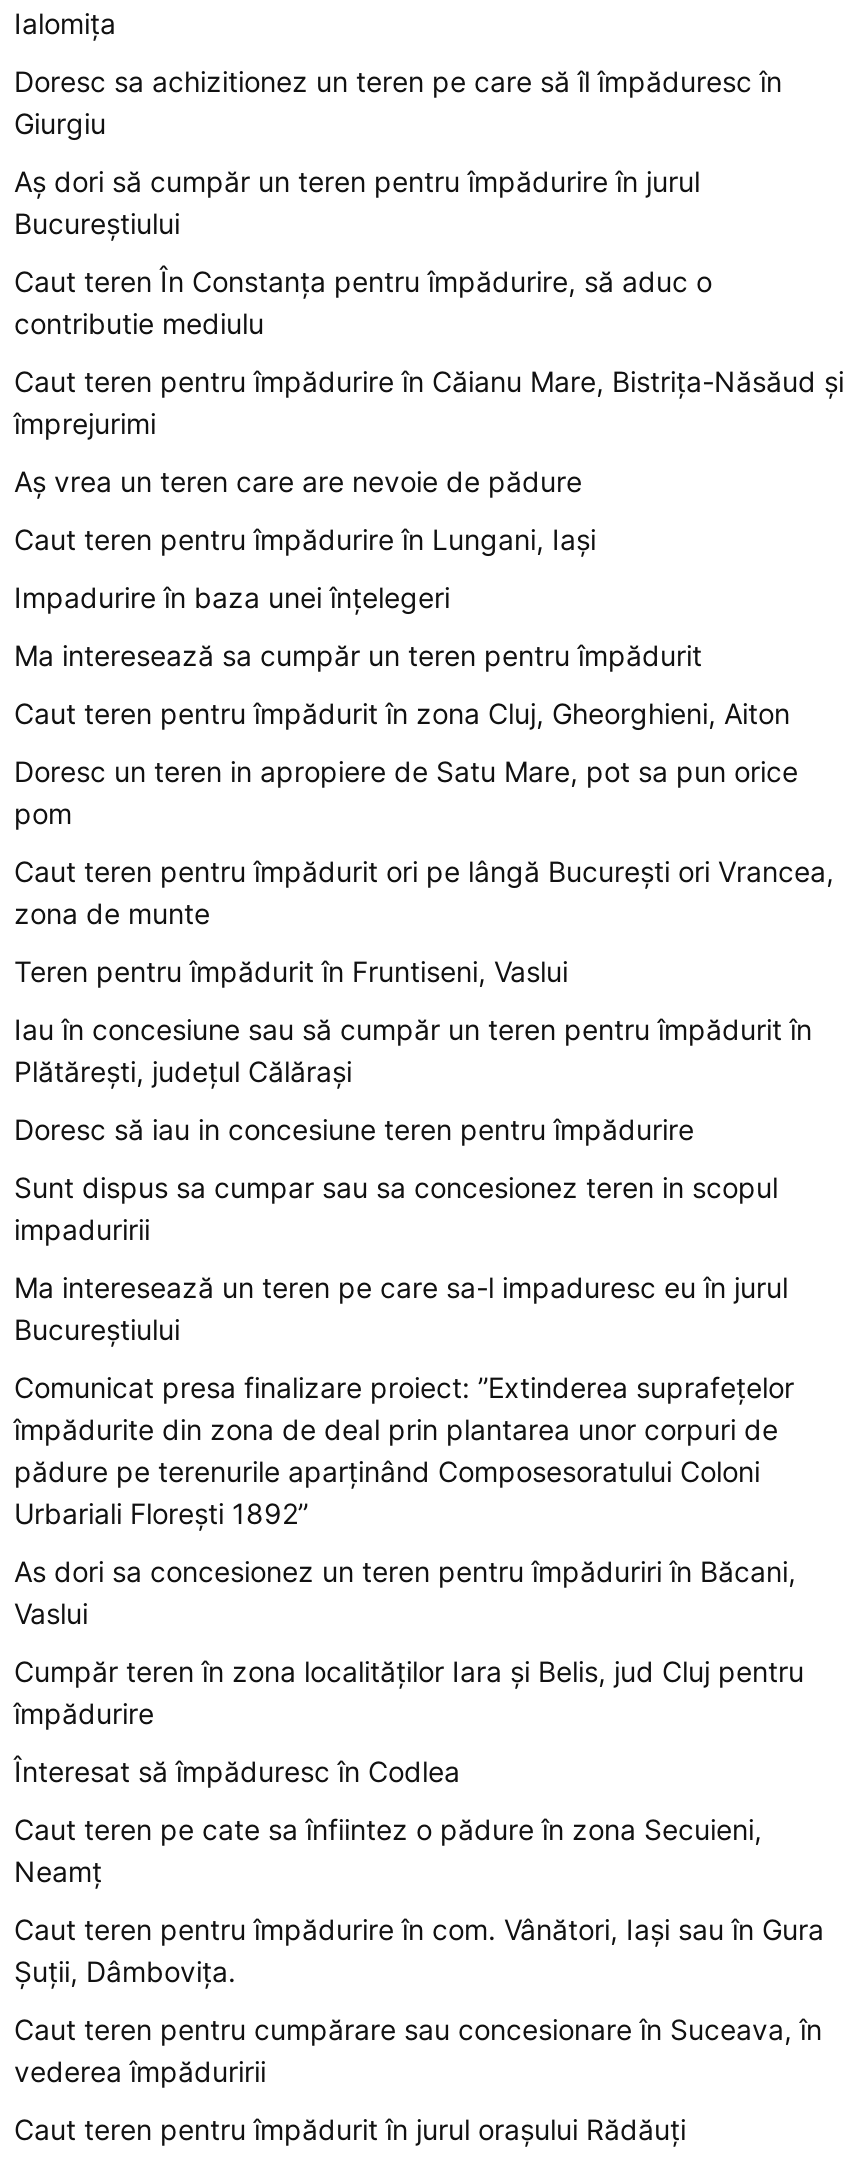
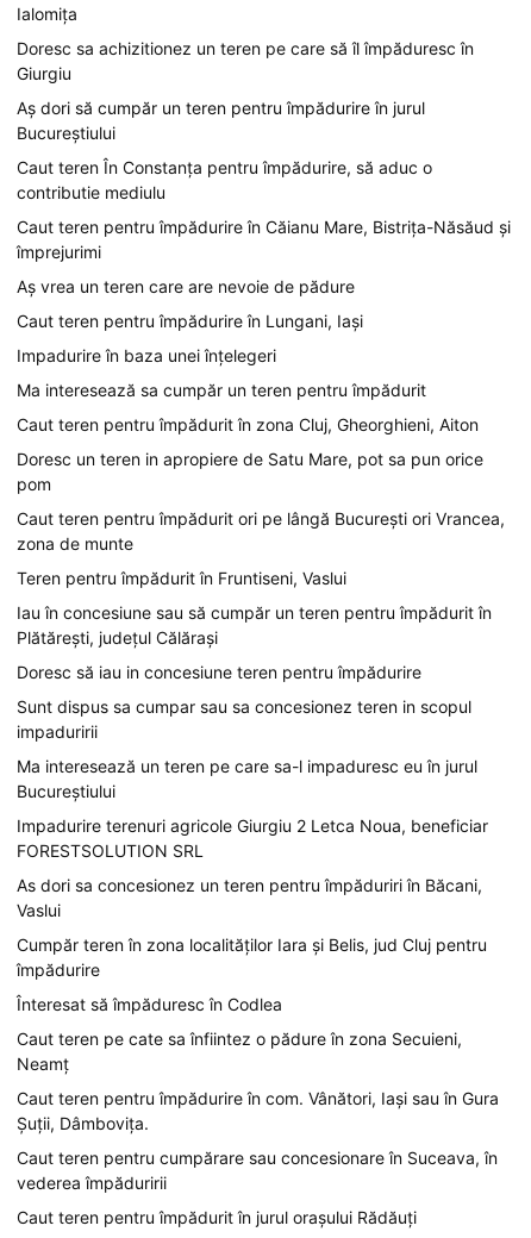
[14,1371,794,1531] Comunicat presa finalizare proiect: ”Extinderea suprafețelor | împădurite din zona de deal prin plantarea unor corpuri de | pădure pe terenurile aparținând Composesoratului Coloni | Urbariali Florești 1892” -> [17,816,488,861] Impadurire terenuri agricole Giurgiu 2 Letca Noua, beneficiar | FORESTSOLUTION SRL

